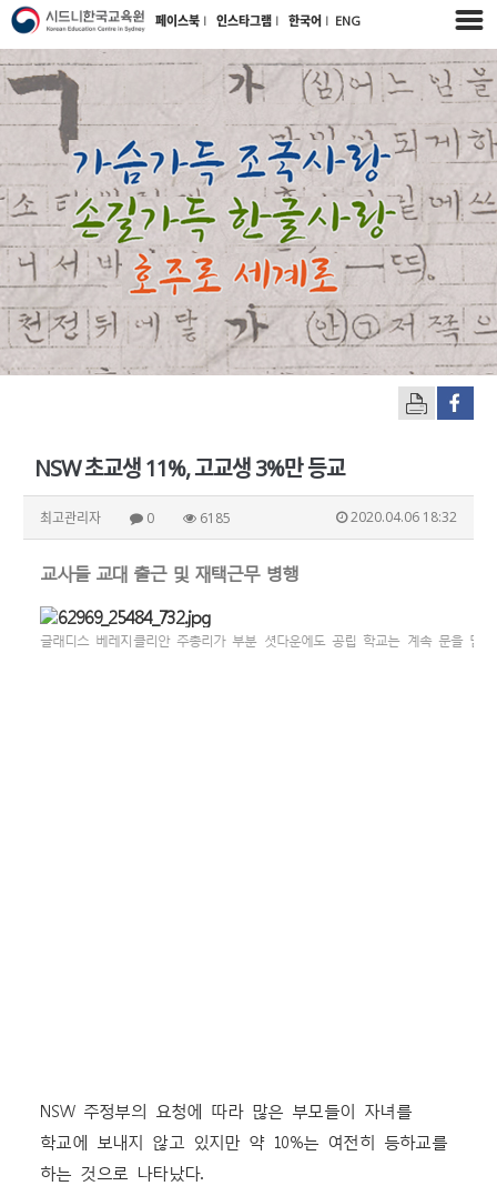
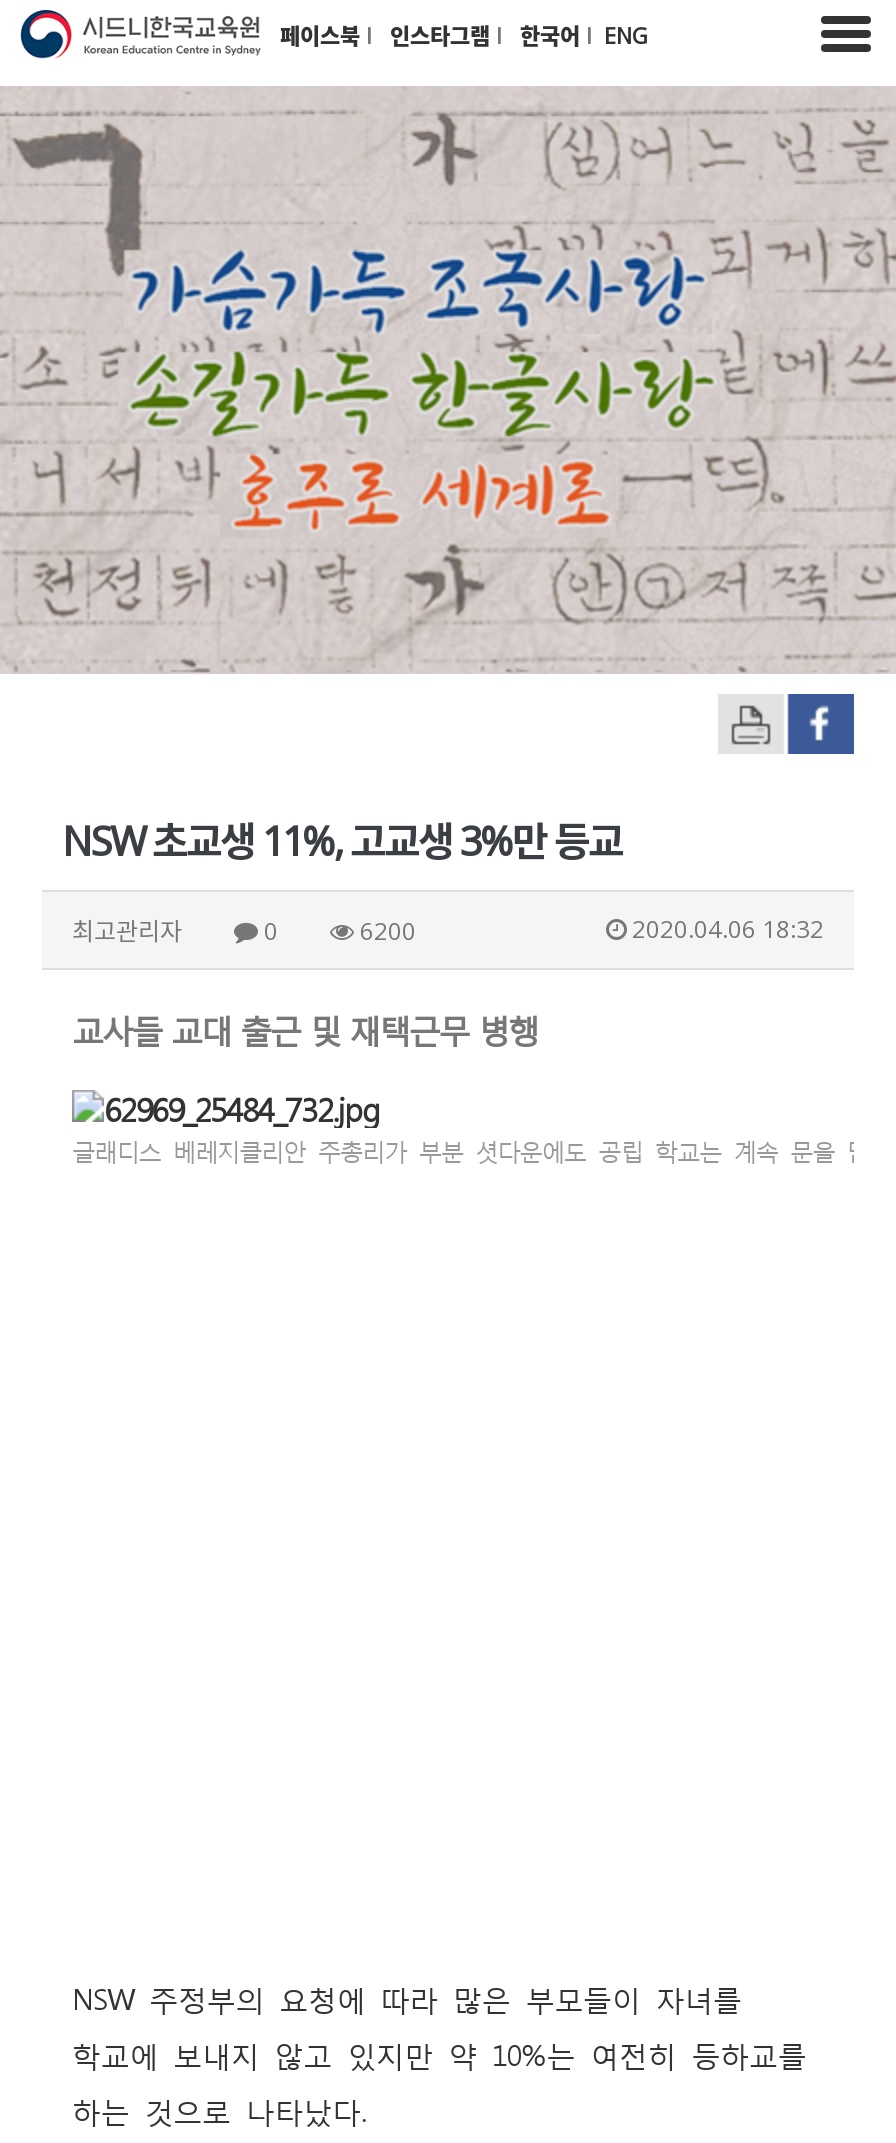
[196,509,231,527] 6185 -> [354,914,416,948] 6200

